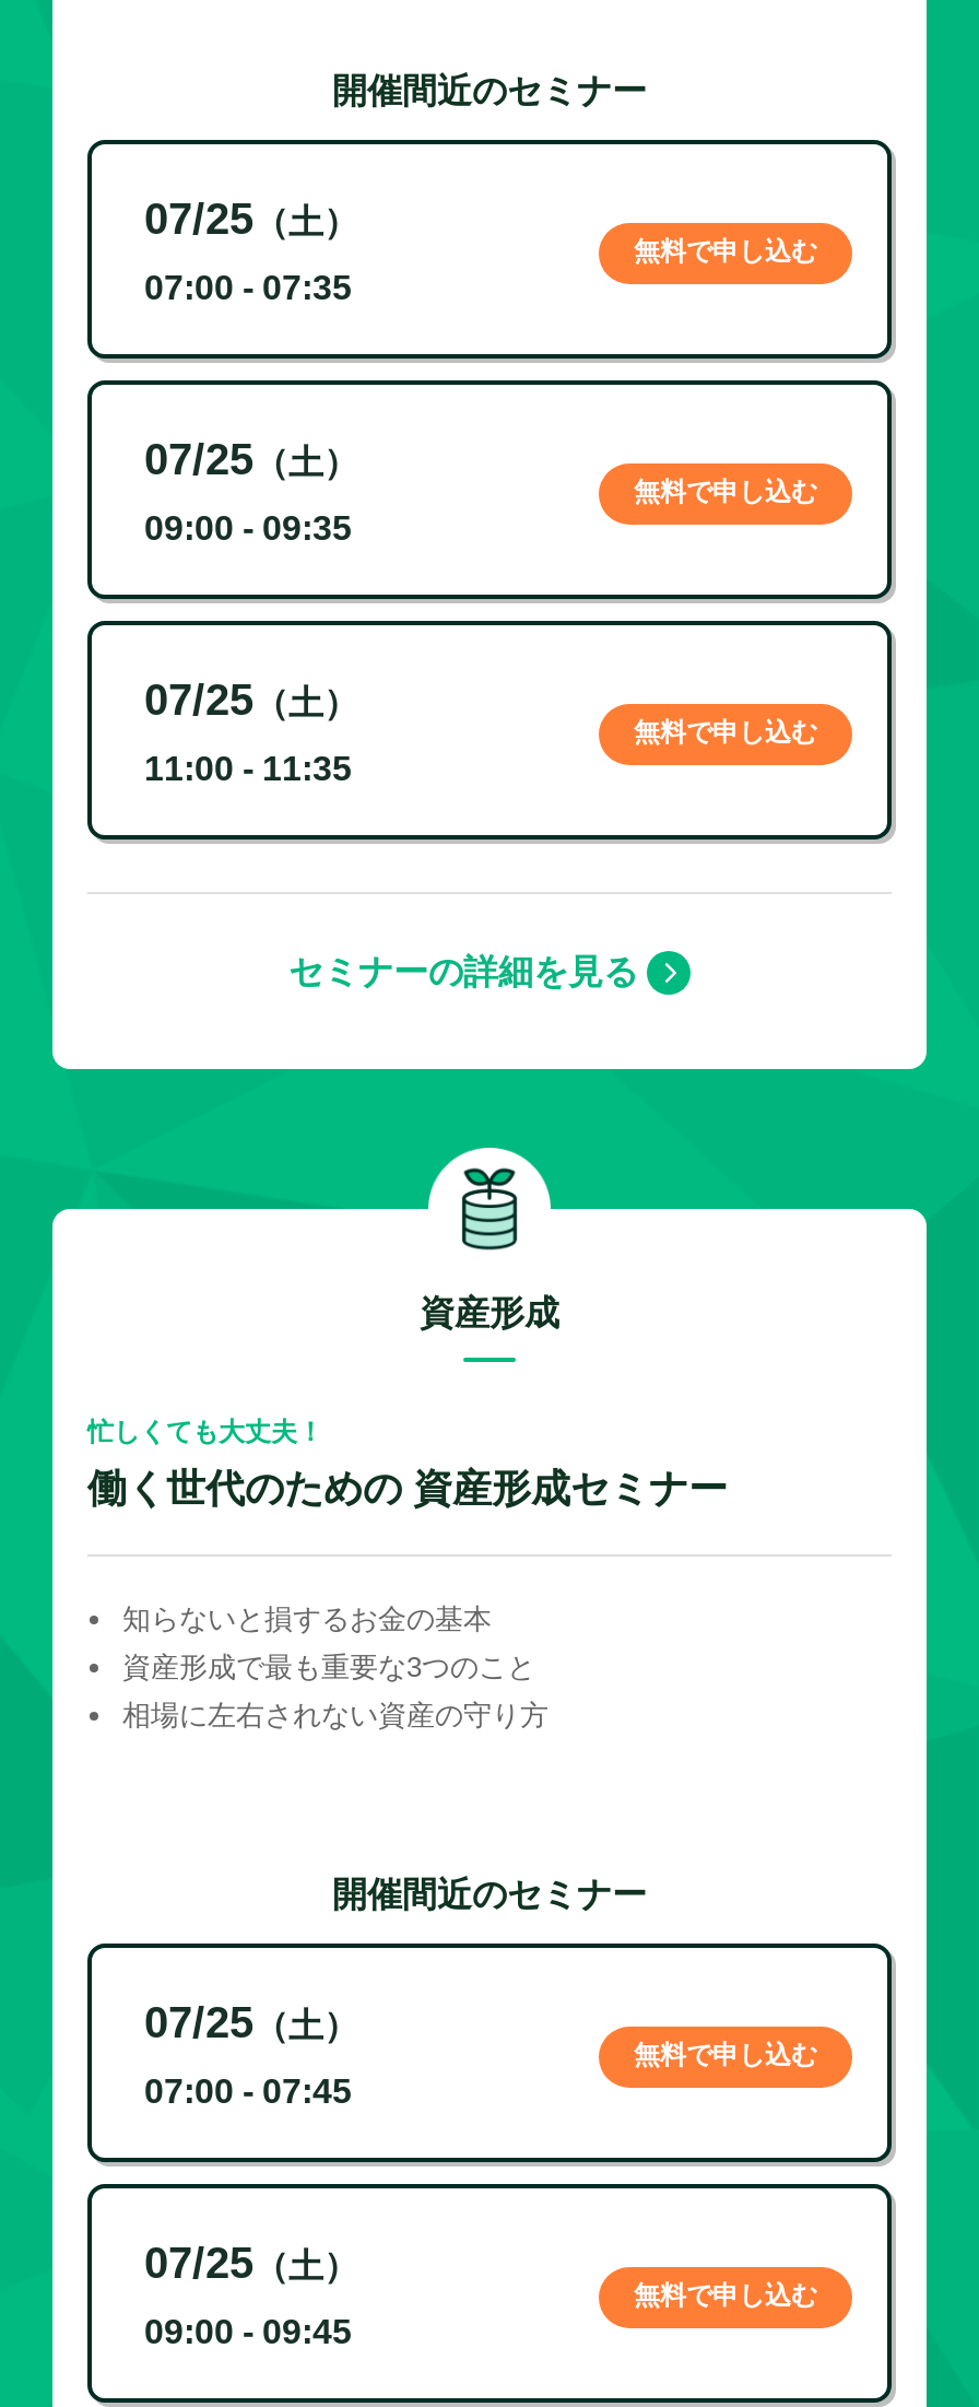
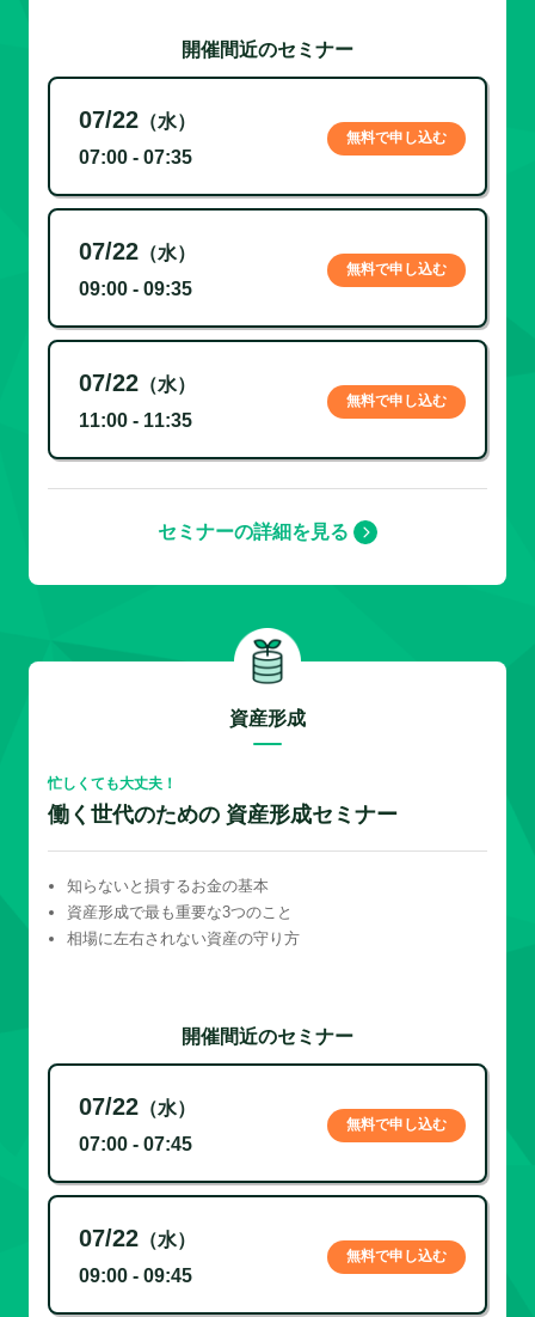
[144,195,358,243] 07/25（土） -> [79,107,196,133] 07/22（水）
[144,435,358,484] 07/25（土） -> [79,238,196,265] 07/22（水）
[144,676,358,724] 07/25（土） -> [79,370,196,396] 07/22（水）
[144,1999,358,2047] 07/25（土） -> [79,1094,196,1120] 07/22（水）
[144,2239,358,2287] 07/25（土） -> [79,1225,196,1251] 07/22（水）

